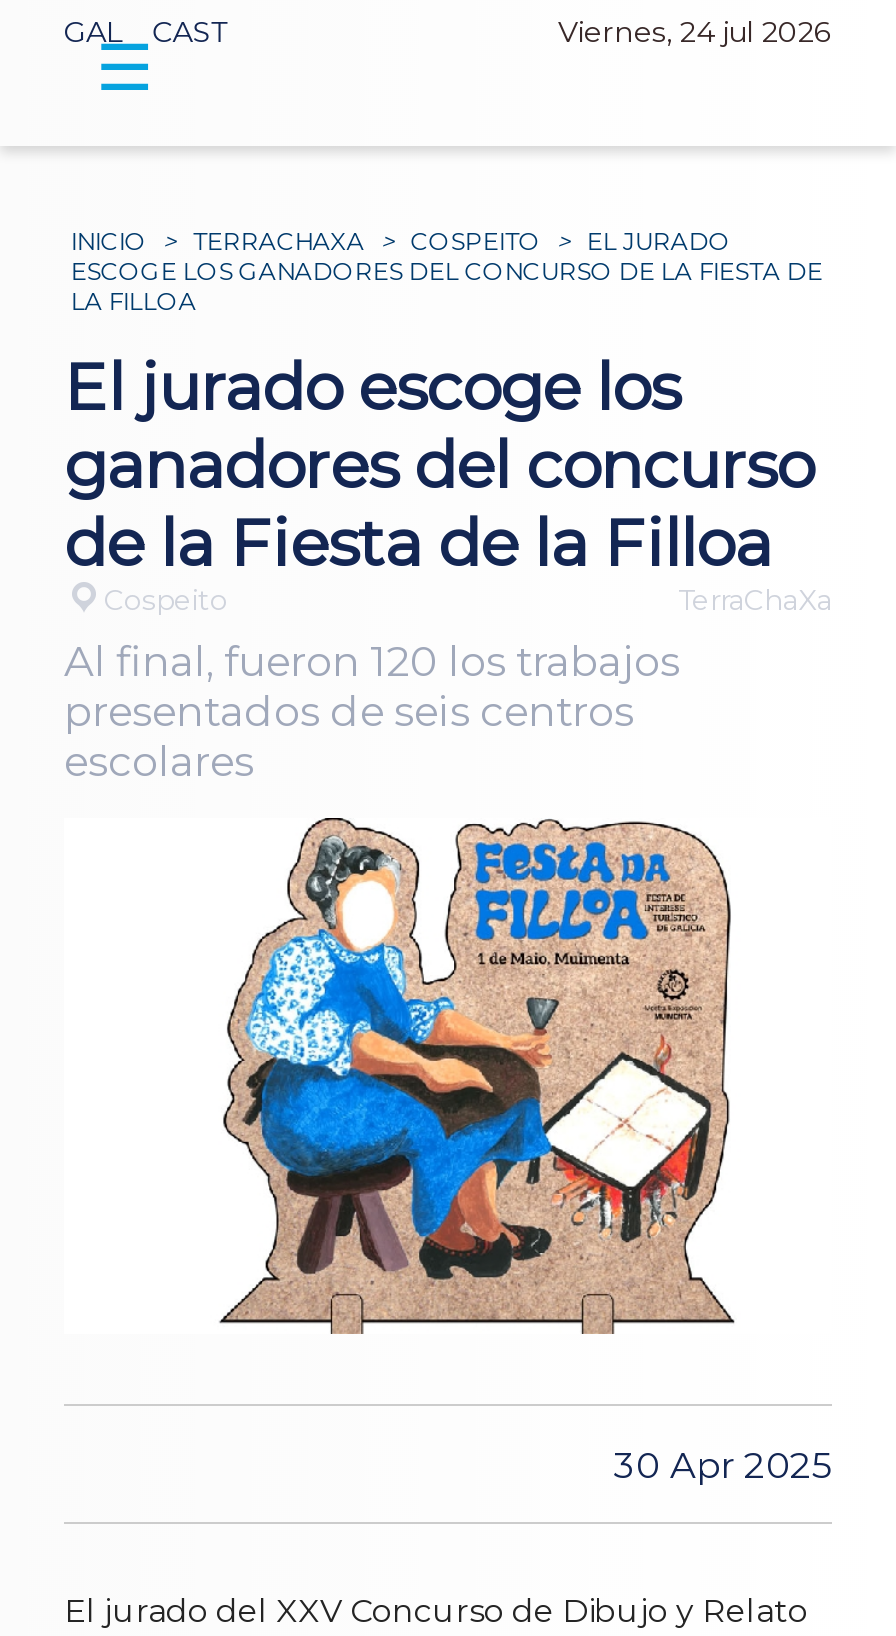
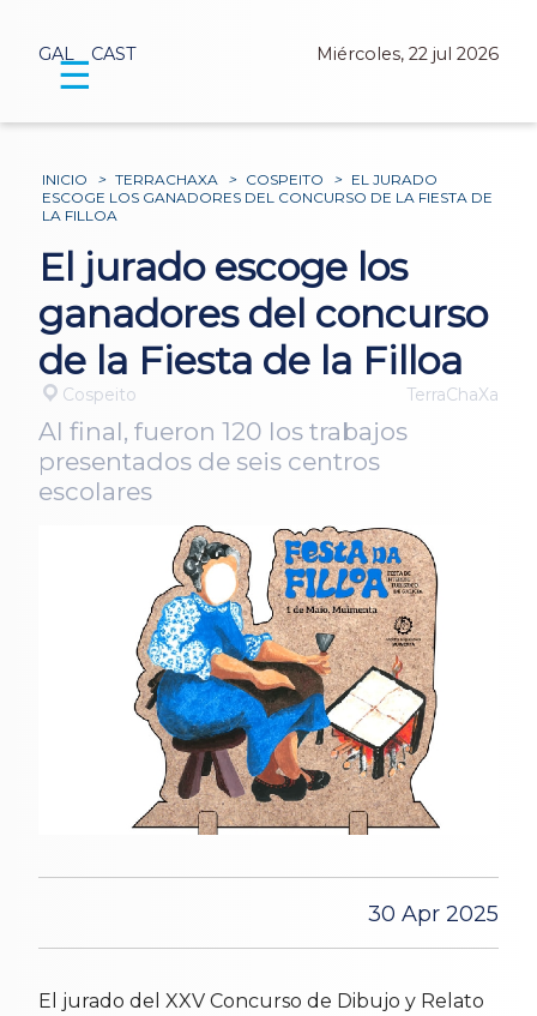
[558,14,832,50] Viernes, 24 jul 2026 -> [316,43,499,65] Miércoles, 22 jul 2026

